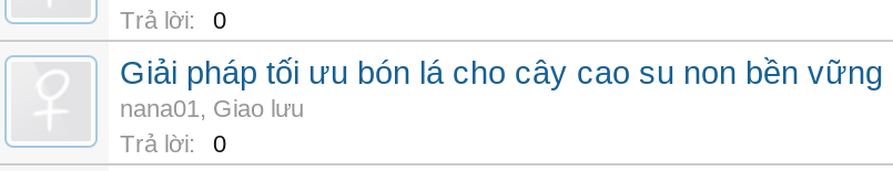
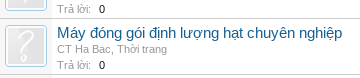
[120,55,883,121] Giải pháp tối ưu bón lá cho cây cao su non bền vững | nana01, Giao lưu -> [57,25,342,55] Máy đóng gói định lượng hạt chuyên nghiệp | CT Ha Bac, Thời trang

